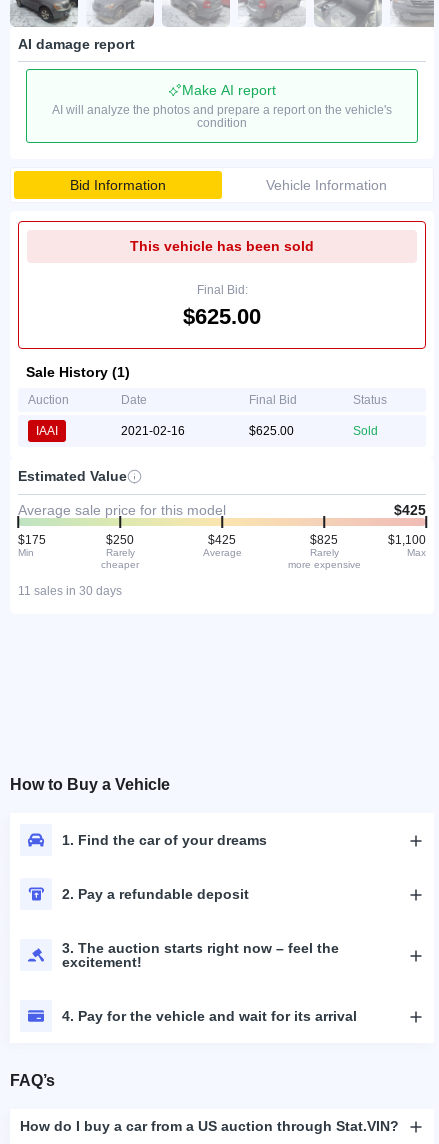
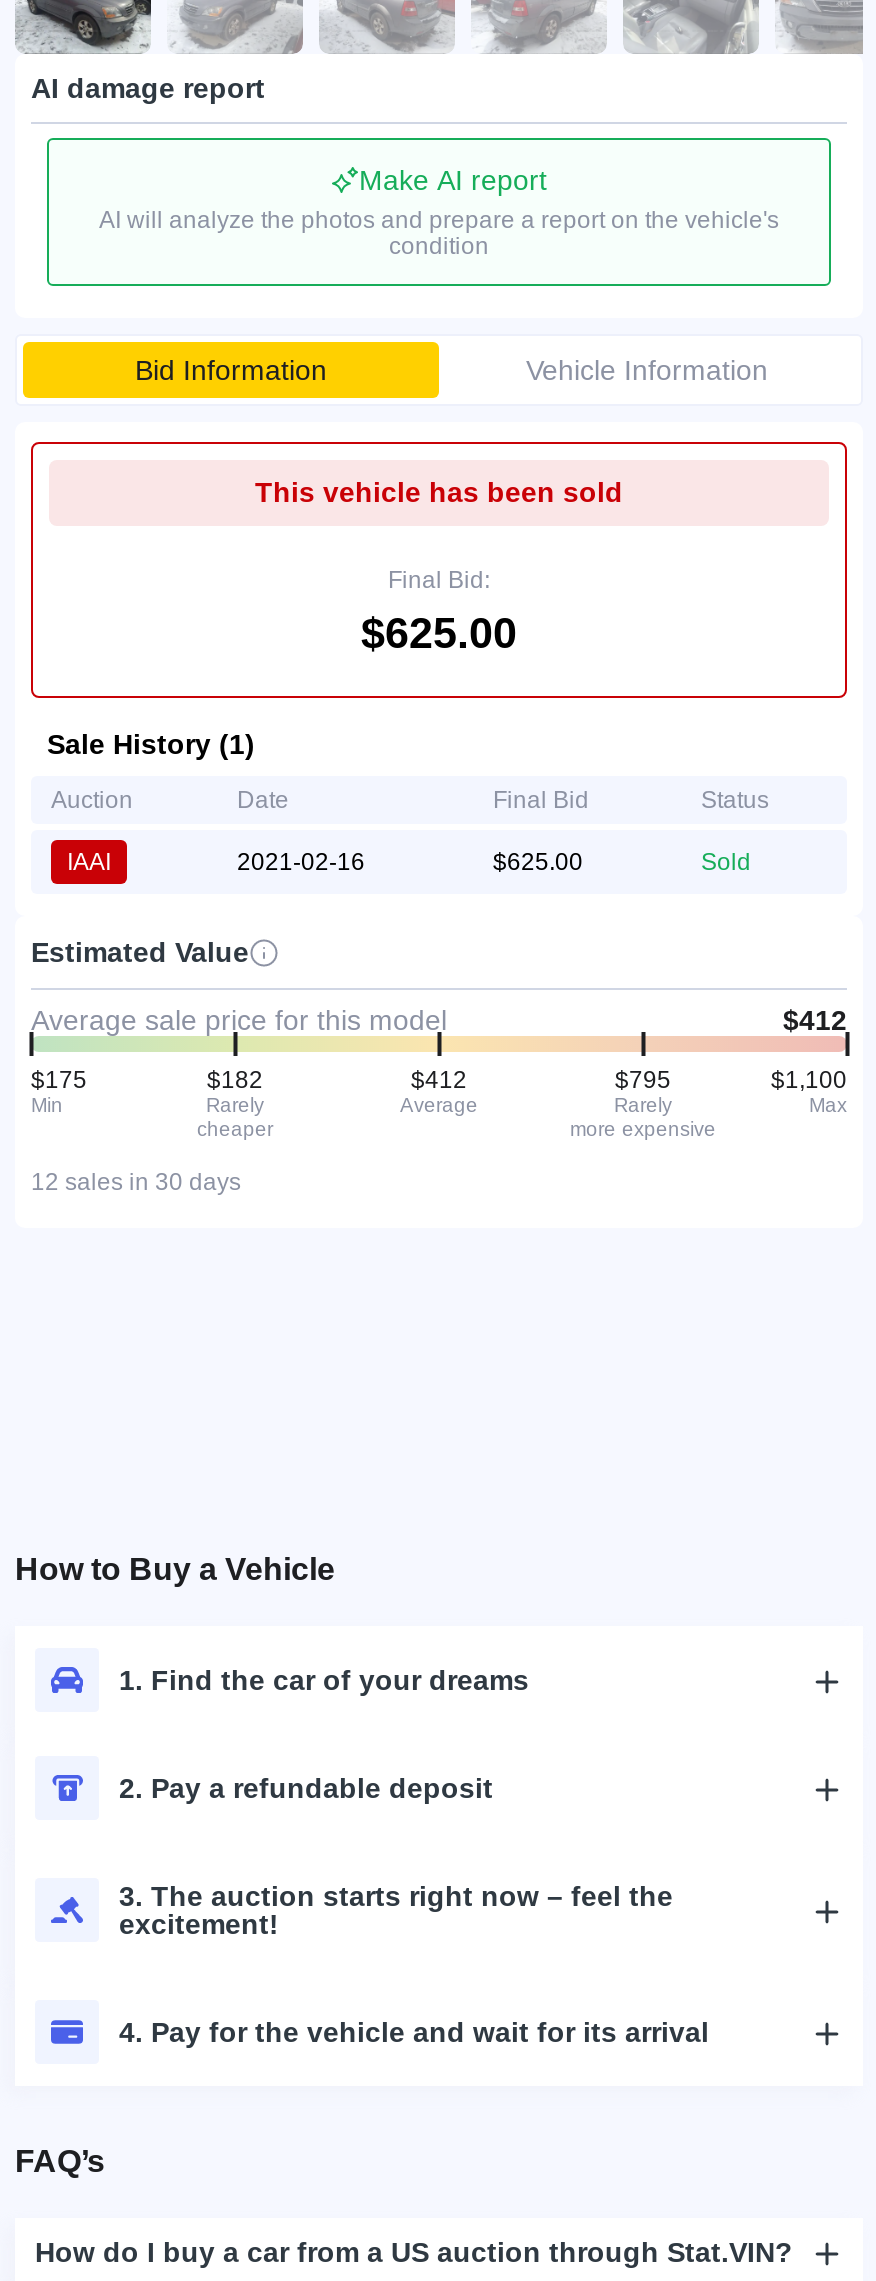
[394,502,426,518] $425 -> [783,1004,847,1036] $412
[106,533,134,547] $250 -> [207,1066,263,1094] $182
[208,533,236,547] $425 -> [411,1066,467,1094] $412
[310,533,338,547] $825 -> [615,1066,671,1094] $795
[18,584,122,598] 11 sales in 30 days -> [31,1168,241,1196] 12 sales in 30 days

